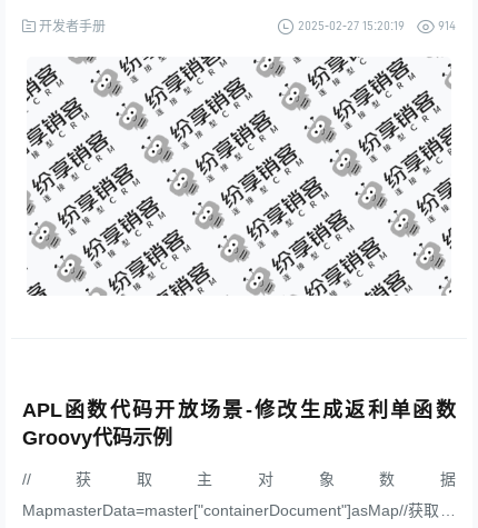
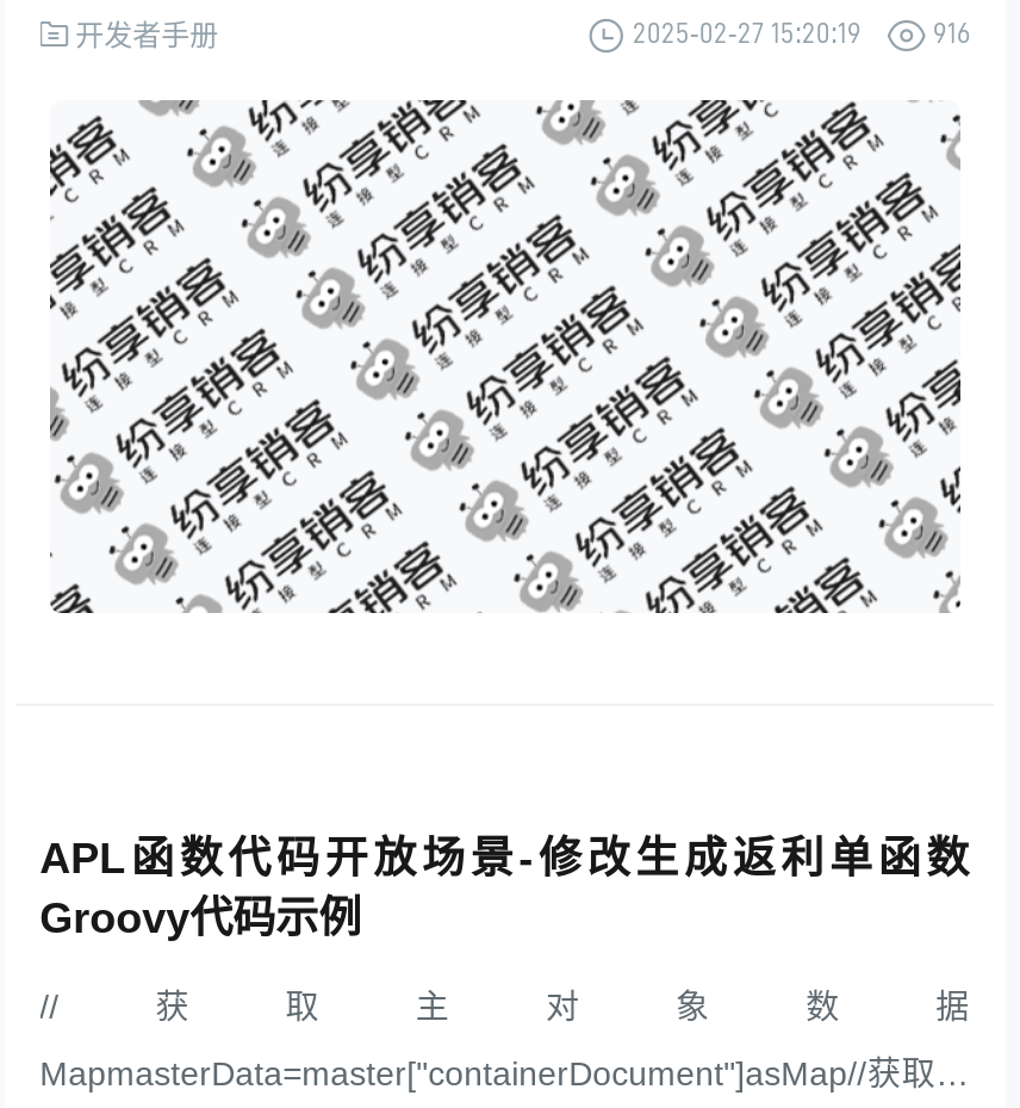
[435,19,456,32] 914 -> [925,19,971,47] 916

